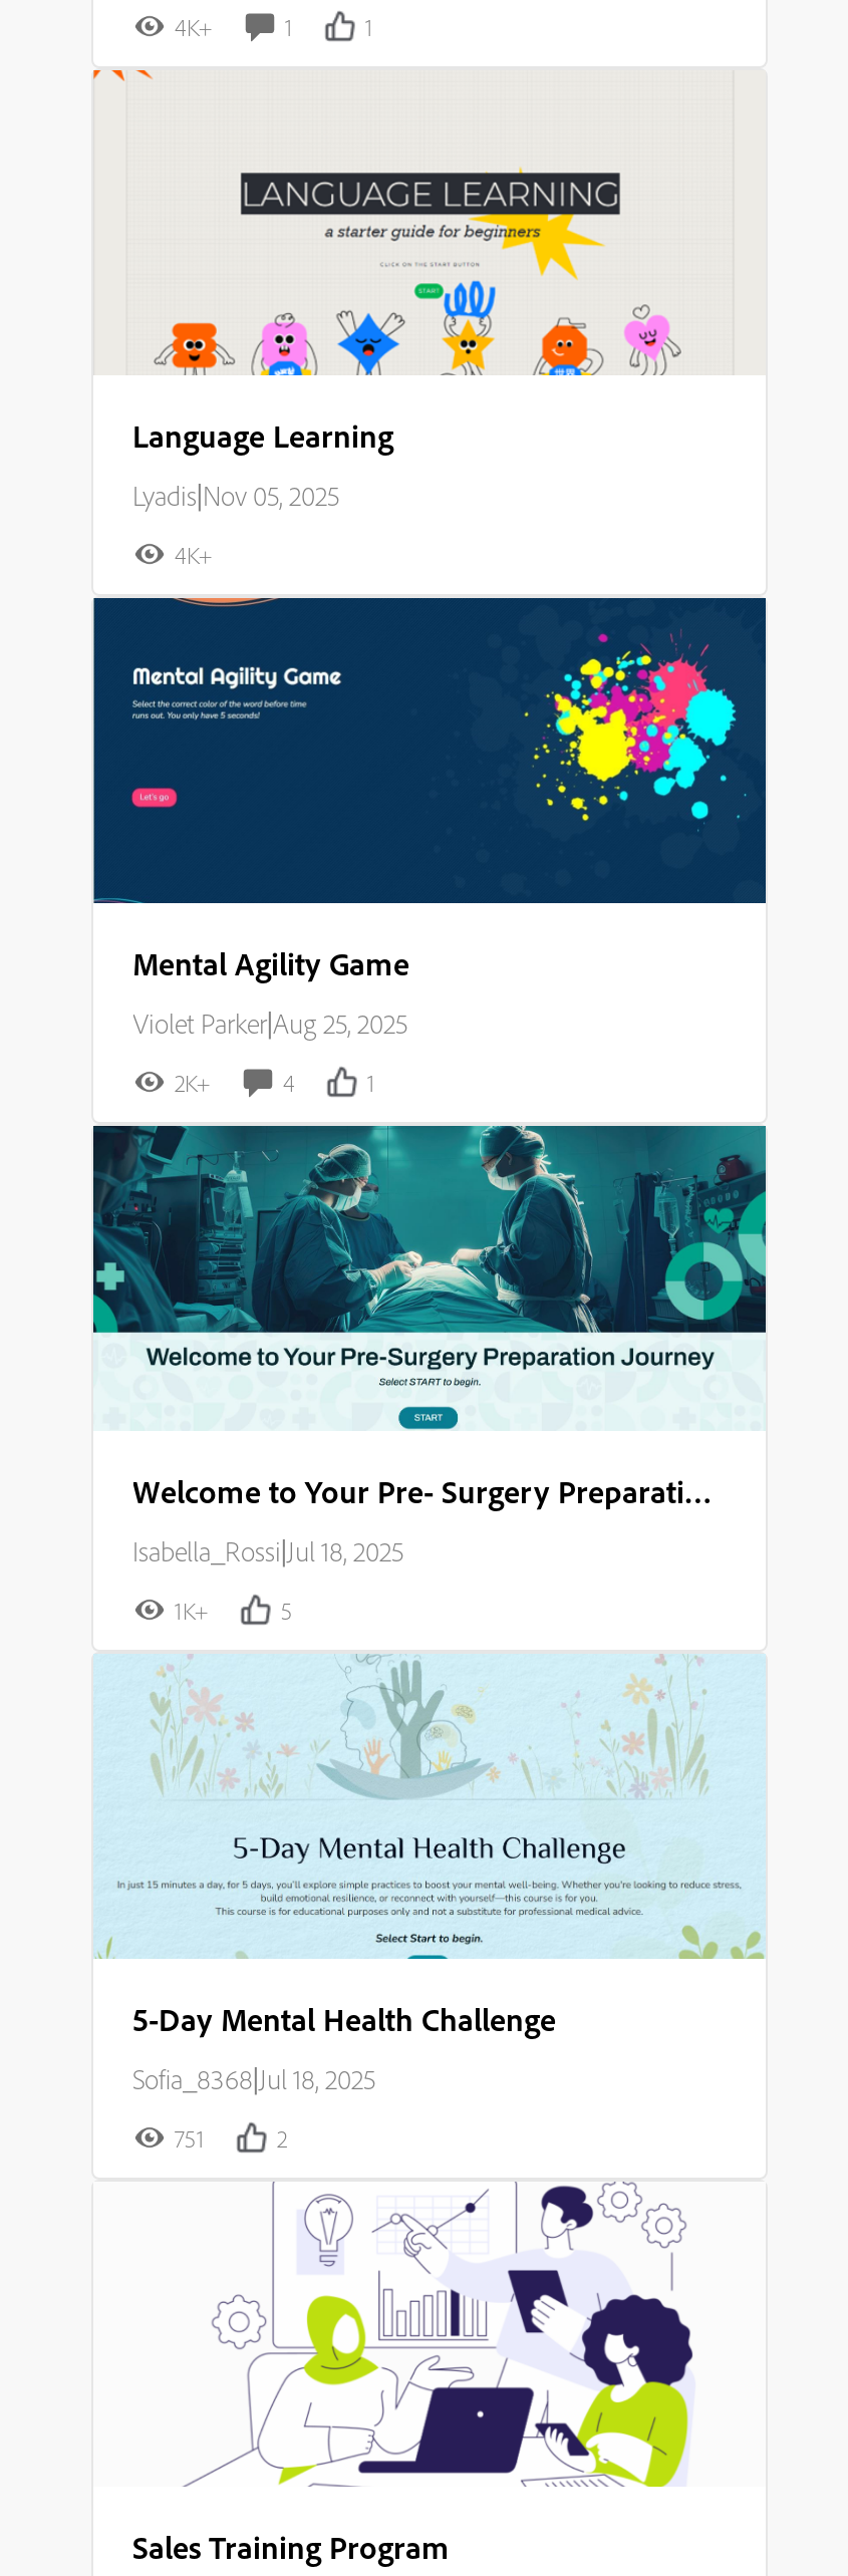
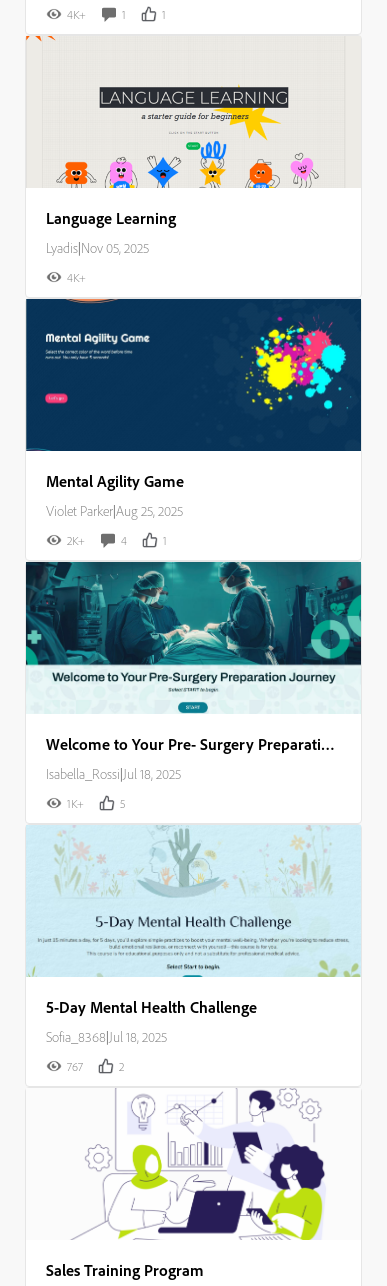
[175,2123,205,2154] 751 -> [66,1059,82,1074] 767

